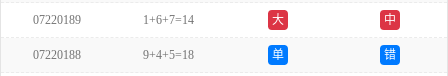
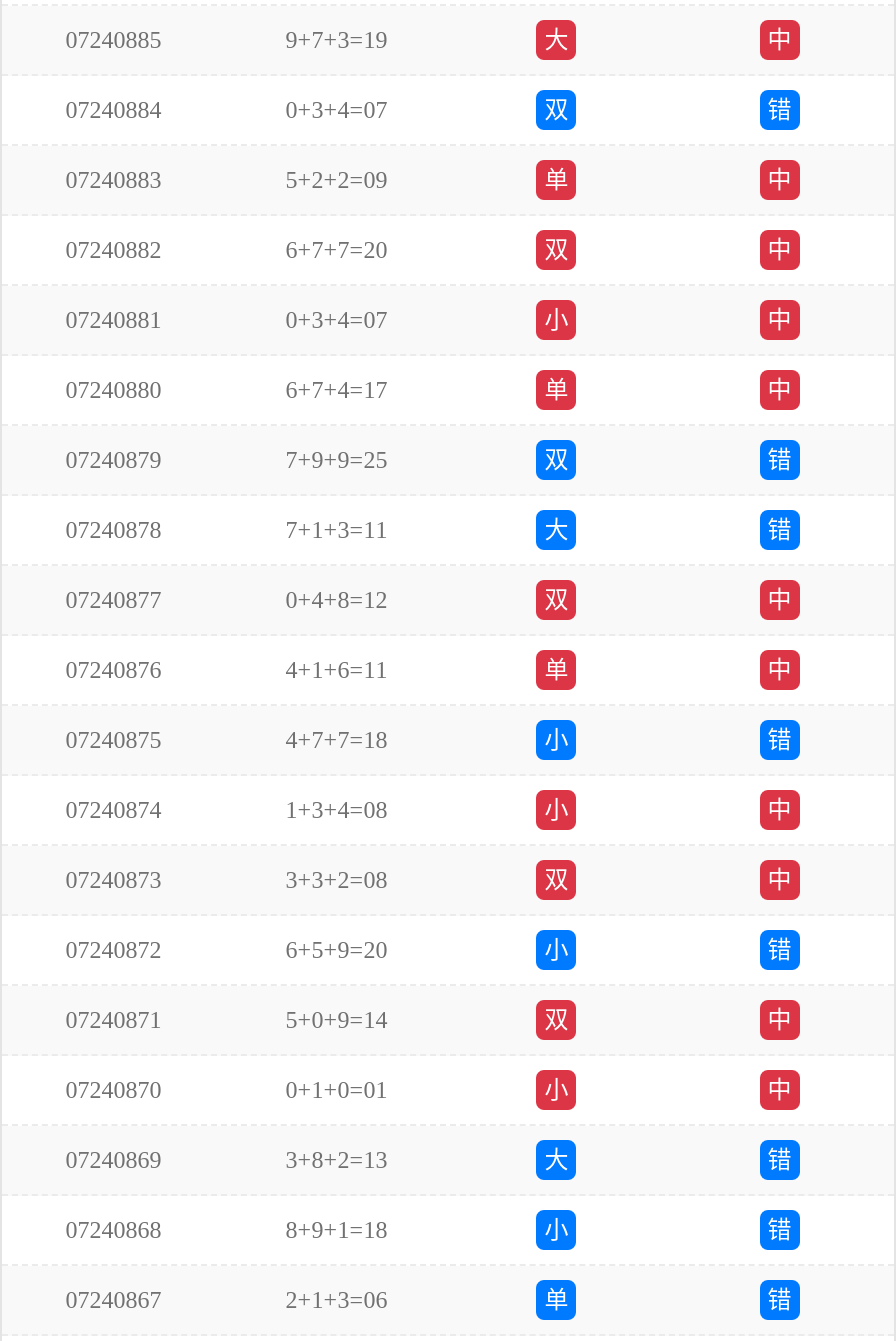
[33,13,81,27] 07220189 -> [66,26,162,54] 07240885
[143,13,194,27] 1+6+7=14 -> [286,26,388,54] 9+7+3=19
[33,48,194,62] 07220188 | 9+4+5=18 -> [66,96,792,1314] 07240884 | 0+3+4=07 | 双 | 错 | 07240883 | 5+2+2=09 | 单 | 中 | 07240882 | 6+7+7=20 | 双 | 中 | 07240881 | 0+3+4=07 | 小 | 中 | 07240880 | 6+7+4=17 | 单 | 中 | 07240879 | 7+9+9=25 | 双 | 错 | 07240878 | 7+1+3=11 | 大 | 错 | 07240877 | 0+4+8=12 | 双 | 中 | 07240876 | 4+1+6=11 | 单 | 中 | 07240875 | 4+7+7=18 | 小 | 错 | 07240874 | 1+3+4=08 | 小 | 中 | 07240873 | 3+3+2=08 | 双 | 中 | 07240872 | 6+5+9=20 | 小 | 错 | 07240871 | 5+0+9=14 | 双 | 中 | 07240870 | 0+1+0=01 | 小 | 中 | 07240869 | 3+8+2=13 | 大 | 错 | 07240868 | 8+9+1=18 | 小 | 错 | 07240867 | 2+1+3=06

